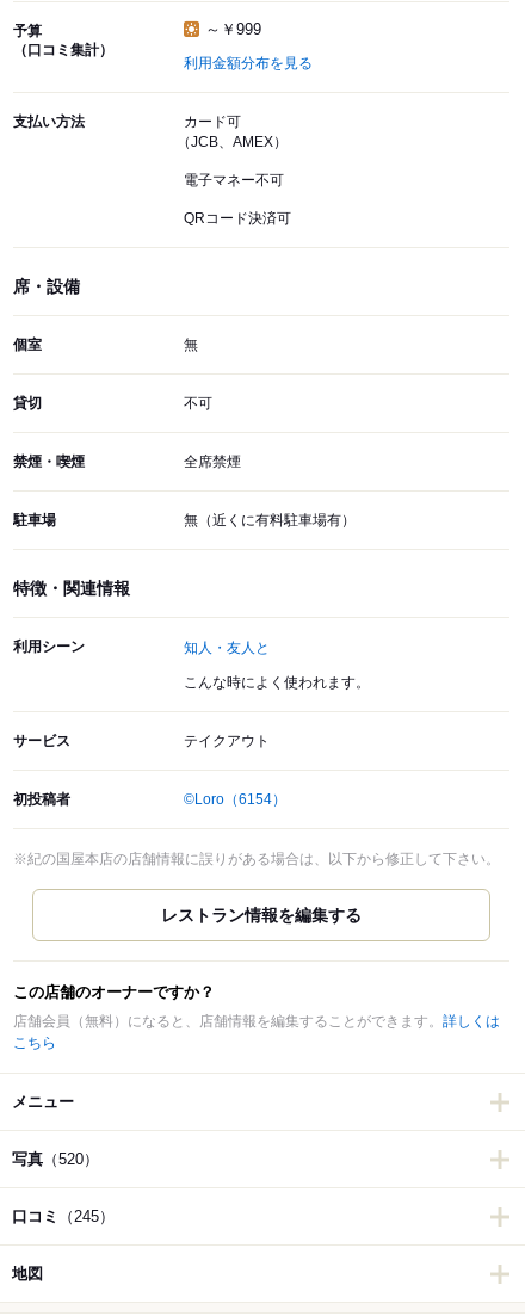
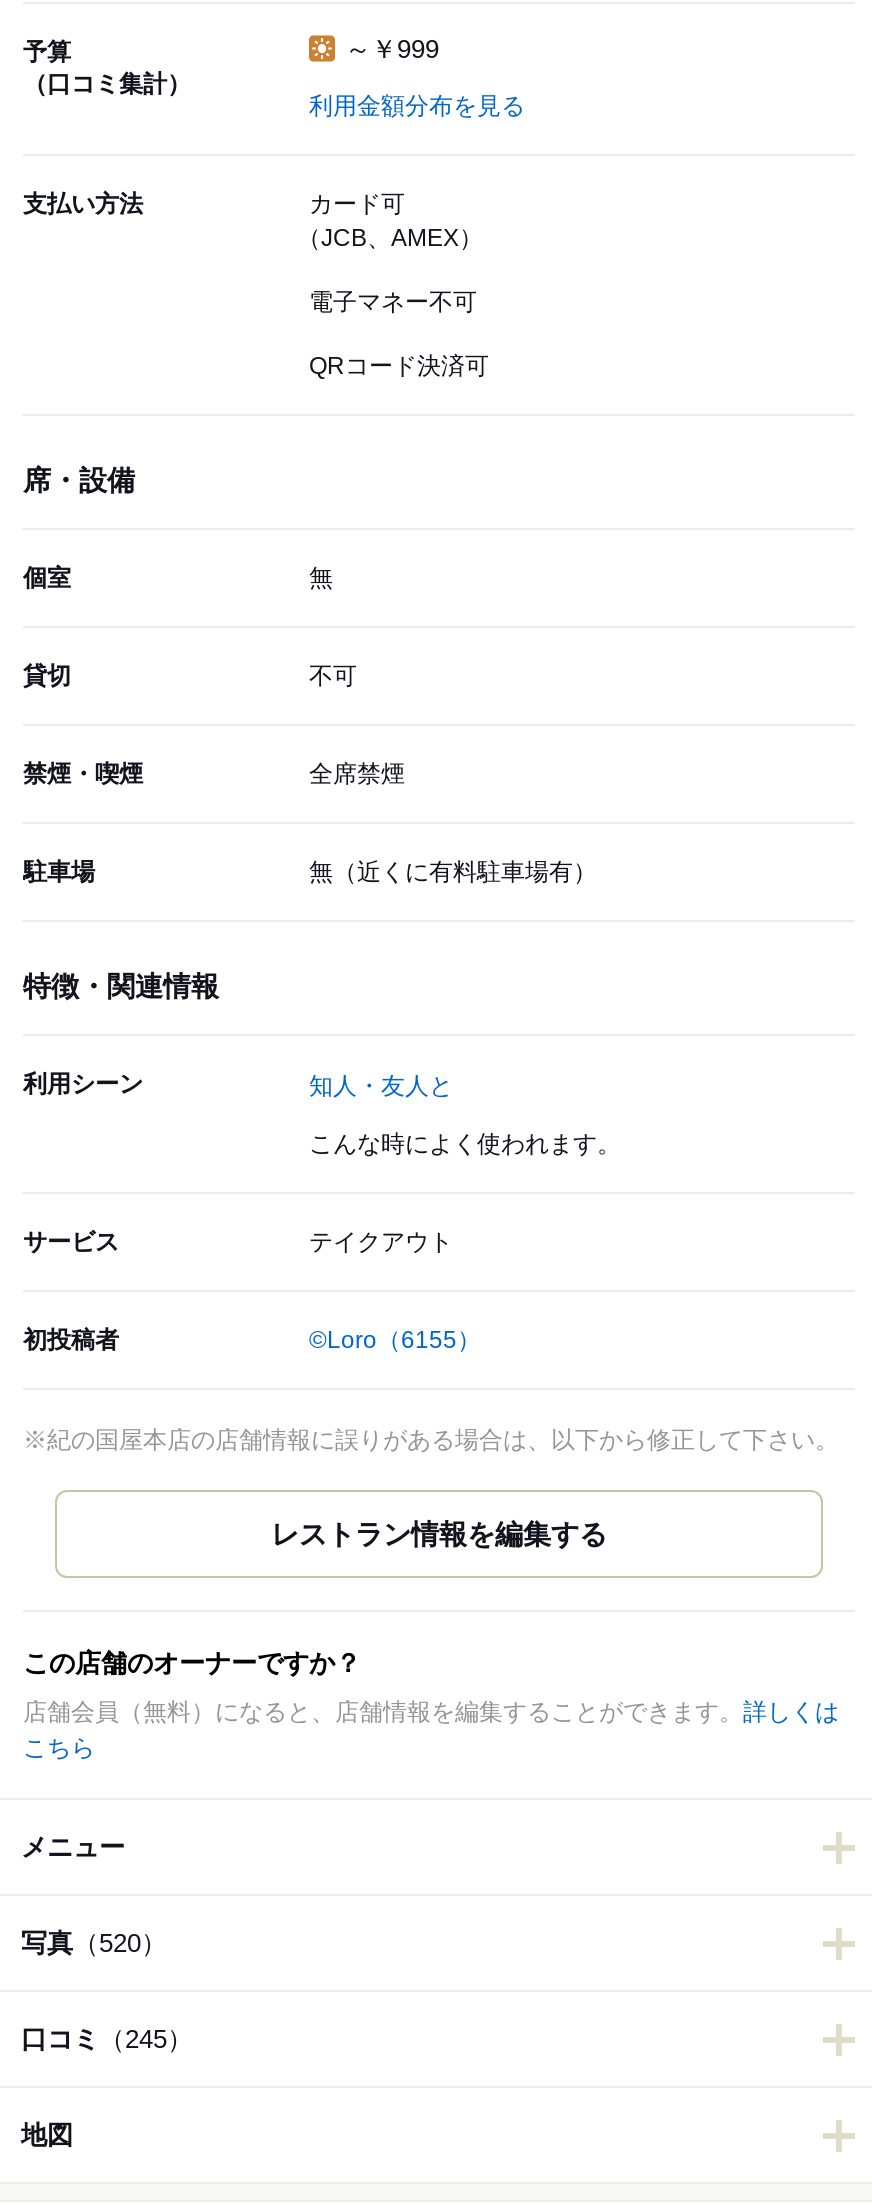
[184,791,286,808] ©Loro（6154） -> [309,1327,481,1355] ©Loro（6155）

